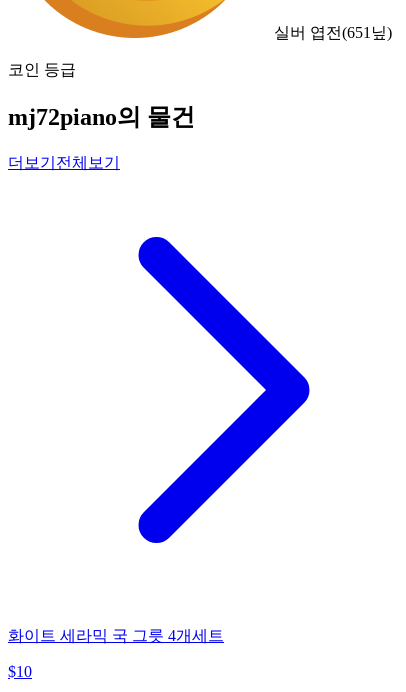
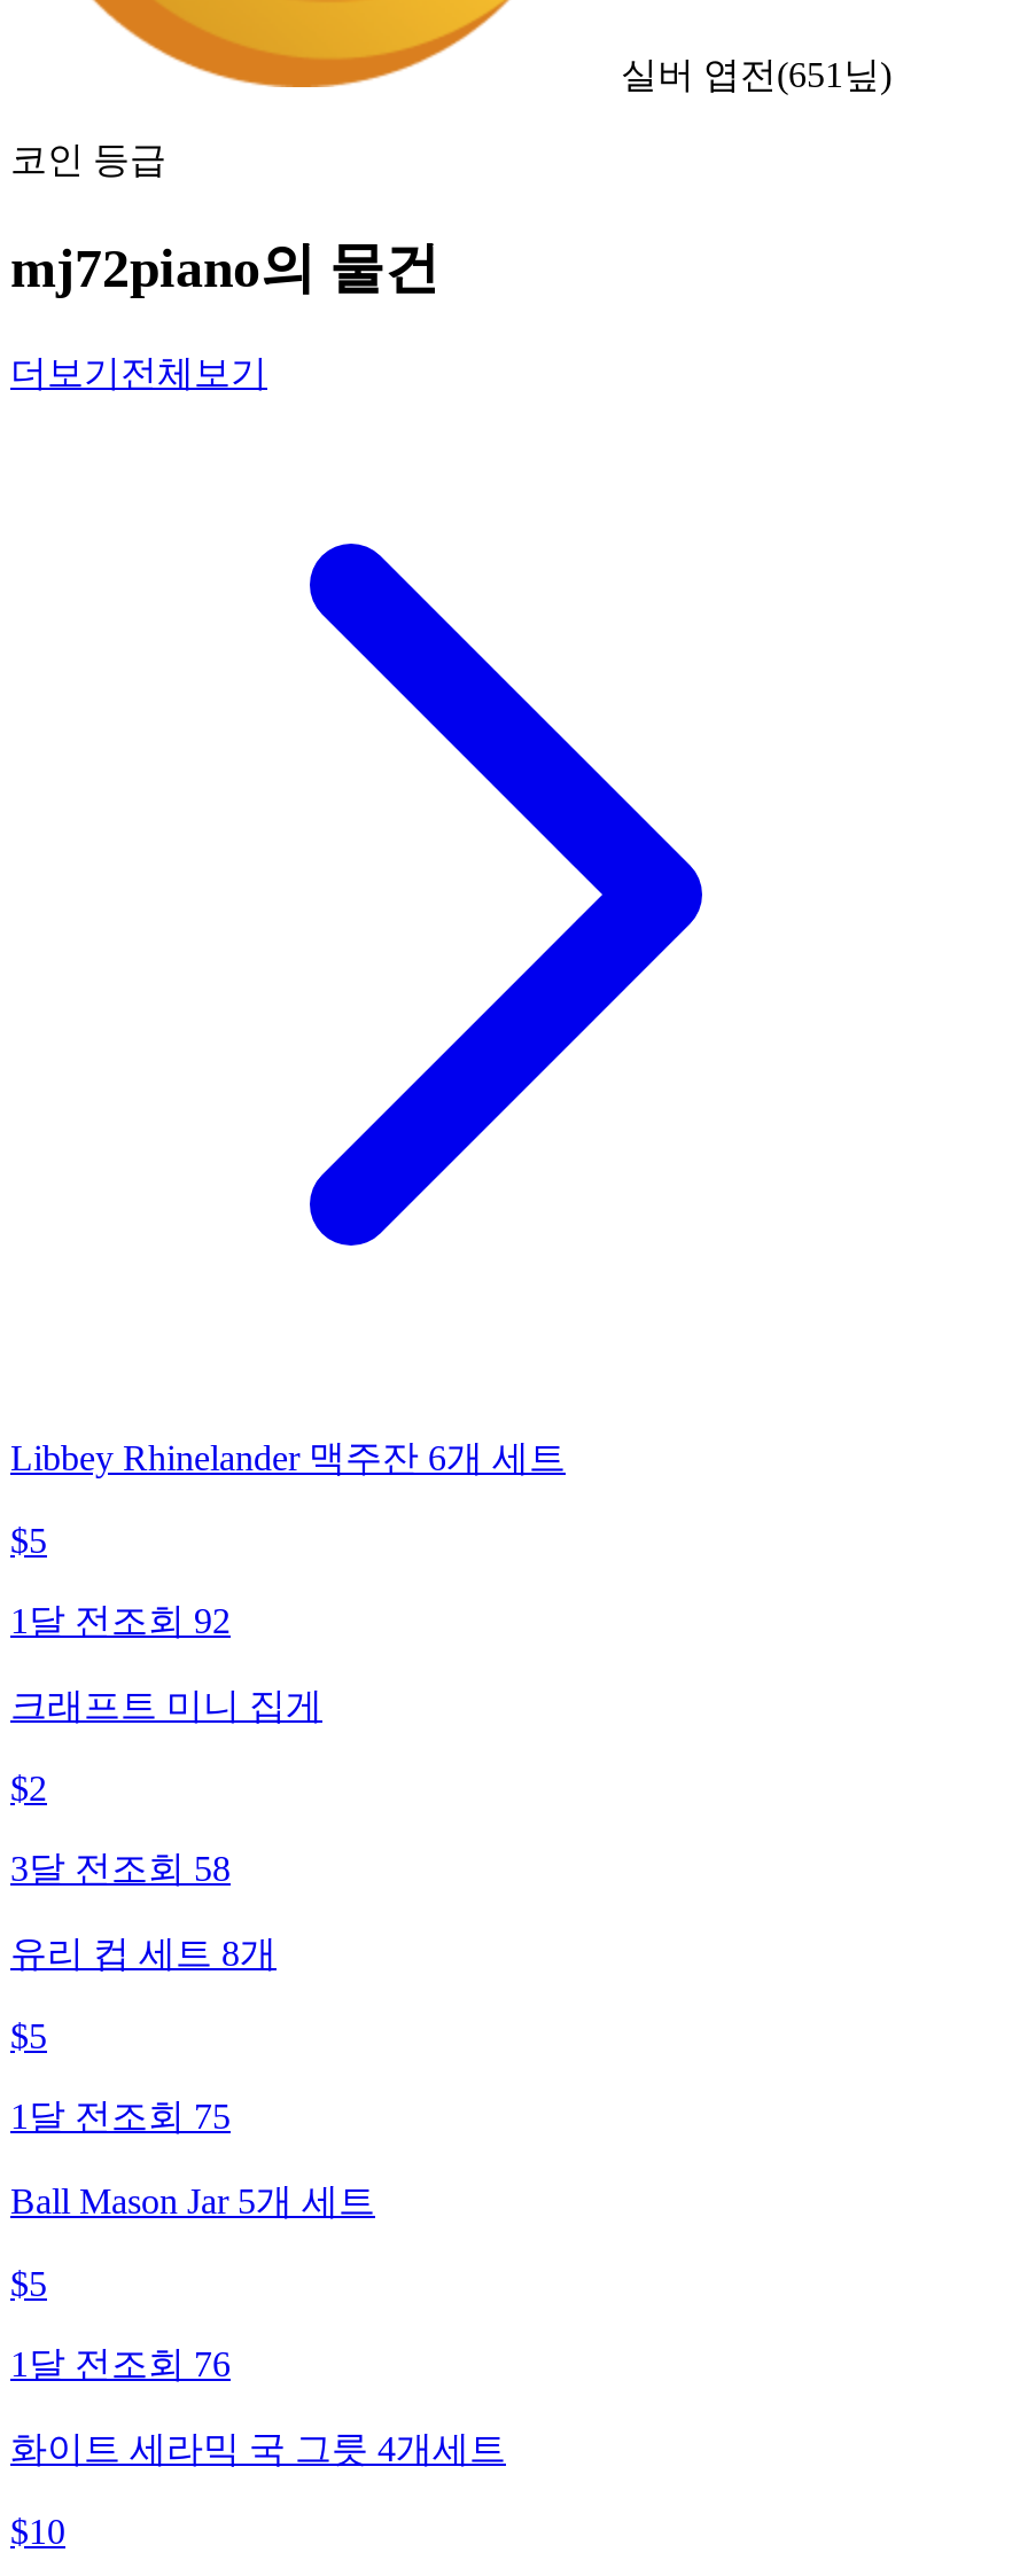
none -> [10,1437,566,2382] Libbey Rhinelander 맥주잔 6개 세트 | $5 | 1달 전 조회 92 | 크래프트 미니 집게 | $2 | 3달 전 조회 58 | 유리 컵 세트 8개 | $5 | 1달 전 조회 75 | Ball Mason Jar 5개 세트 | $5 | 1달 전 조회 76

